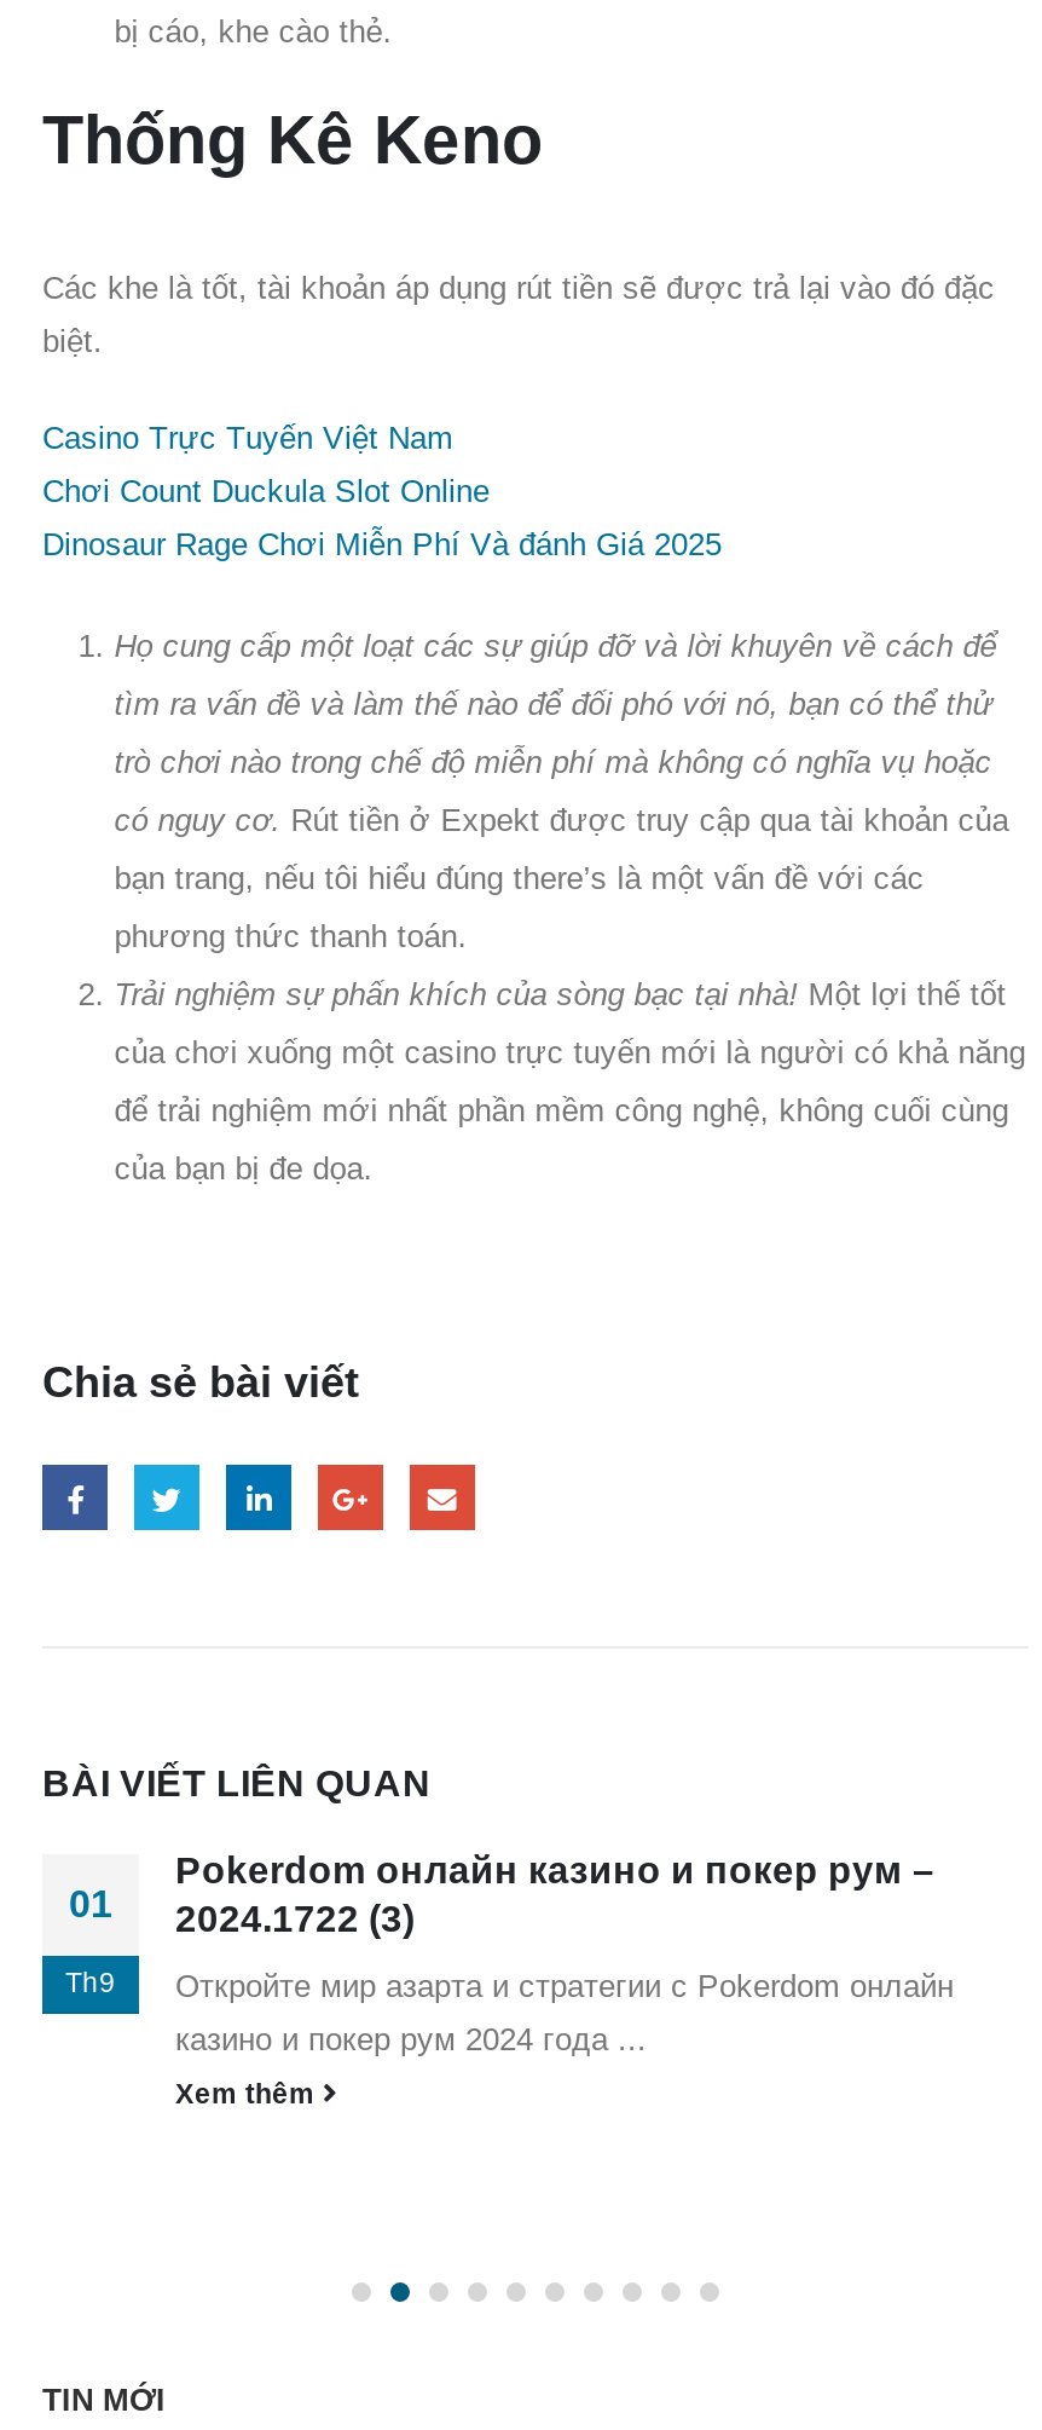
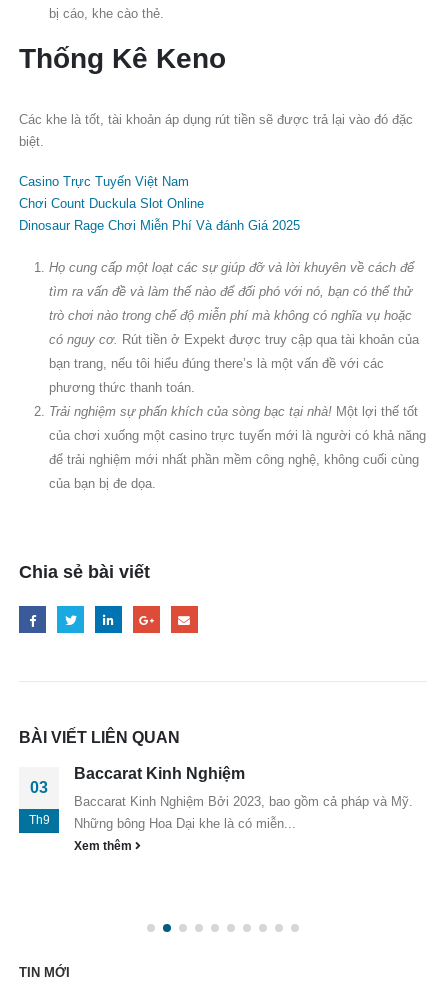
[175,1850,934,1939] Pokerdom онлайн казино и покер рум – | 2024.1722 (3) -> [74,765,245,782] Baccarat Kinh Nghiệm
[69,1884,112,1925] 01 -> [30,779,48,796] 03
[175,1968,954,2004] Откройте мир азарта и стратегии с Pokerdom онлайн -> [74,794,413,809] Baccarat Kinh Nghiệm Bởi 2023, bao gồm cả pháp và Mỹ.
[175,2021,647,2058] казино и покер рум 2024 года ... -> [74,816,296,831] Những bông Hoa Dại khe là có miễn...

